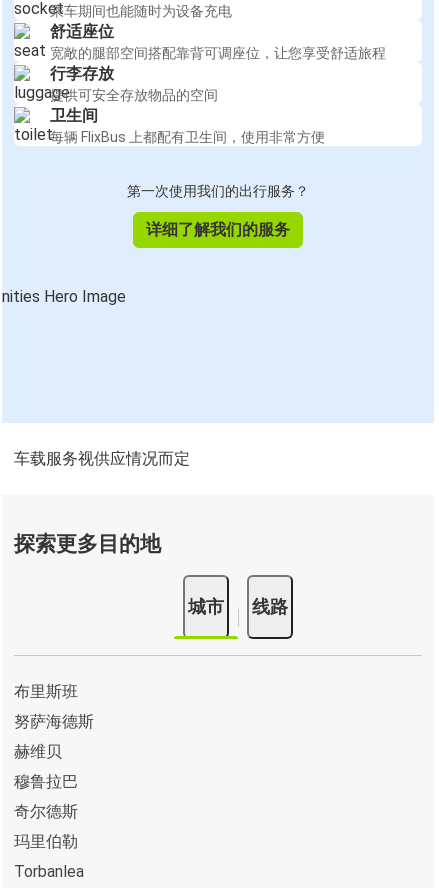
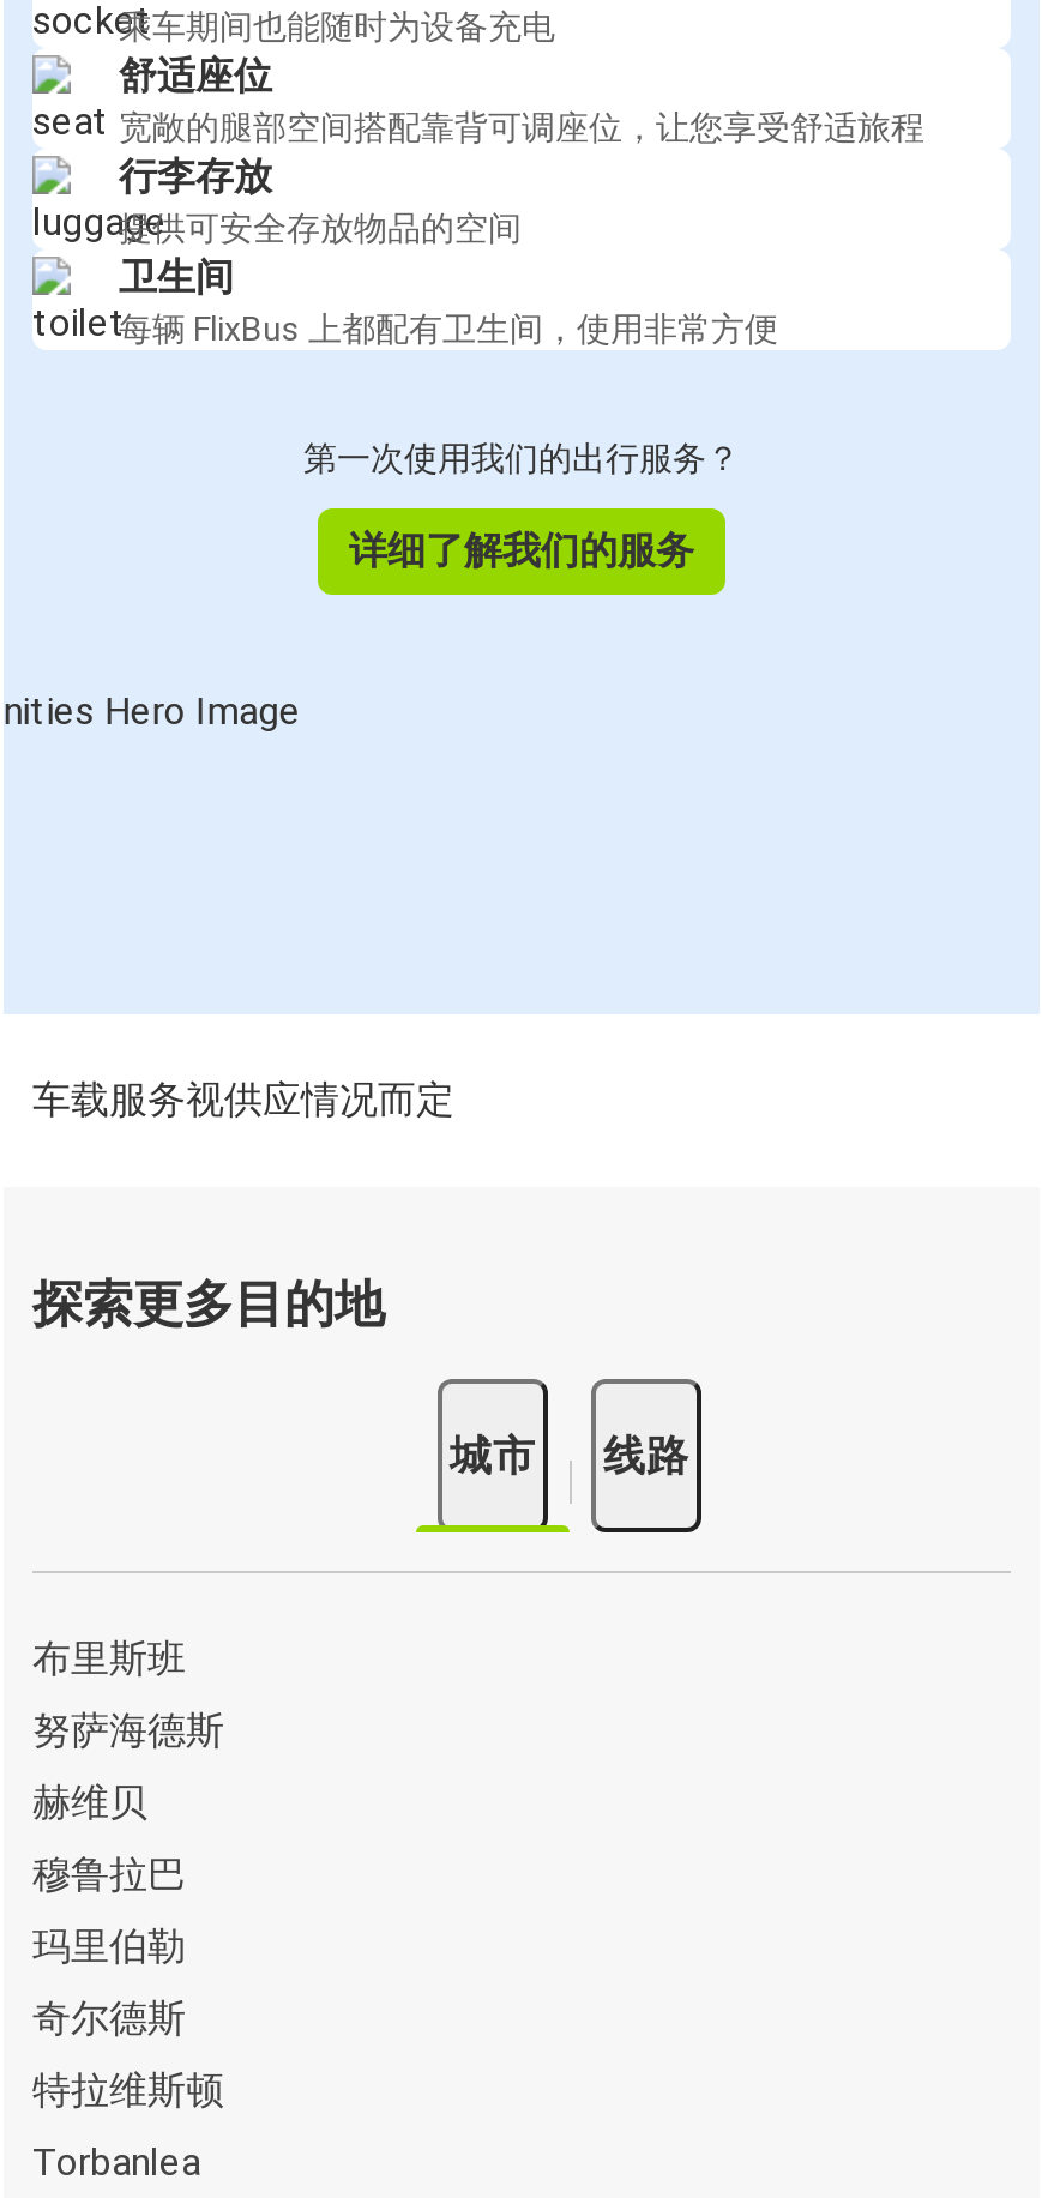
none -> [32,2067,224,2113] 特拉维斯顿
moved [14,832,78,851] -> [32,1923,186,1969]: 玛里伯勒

